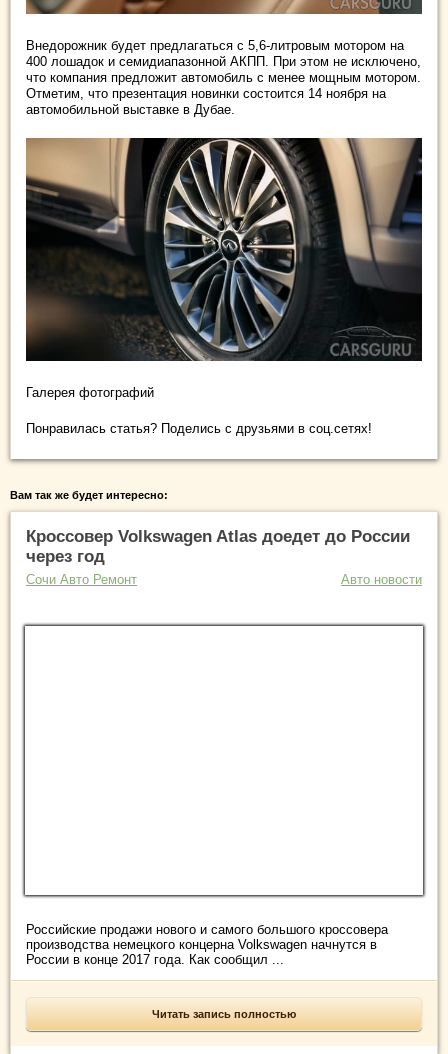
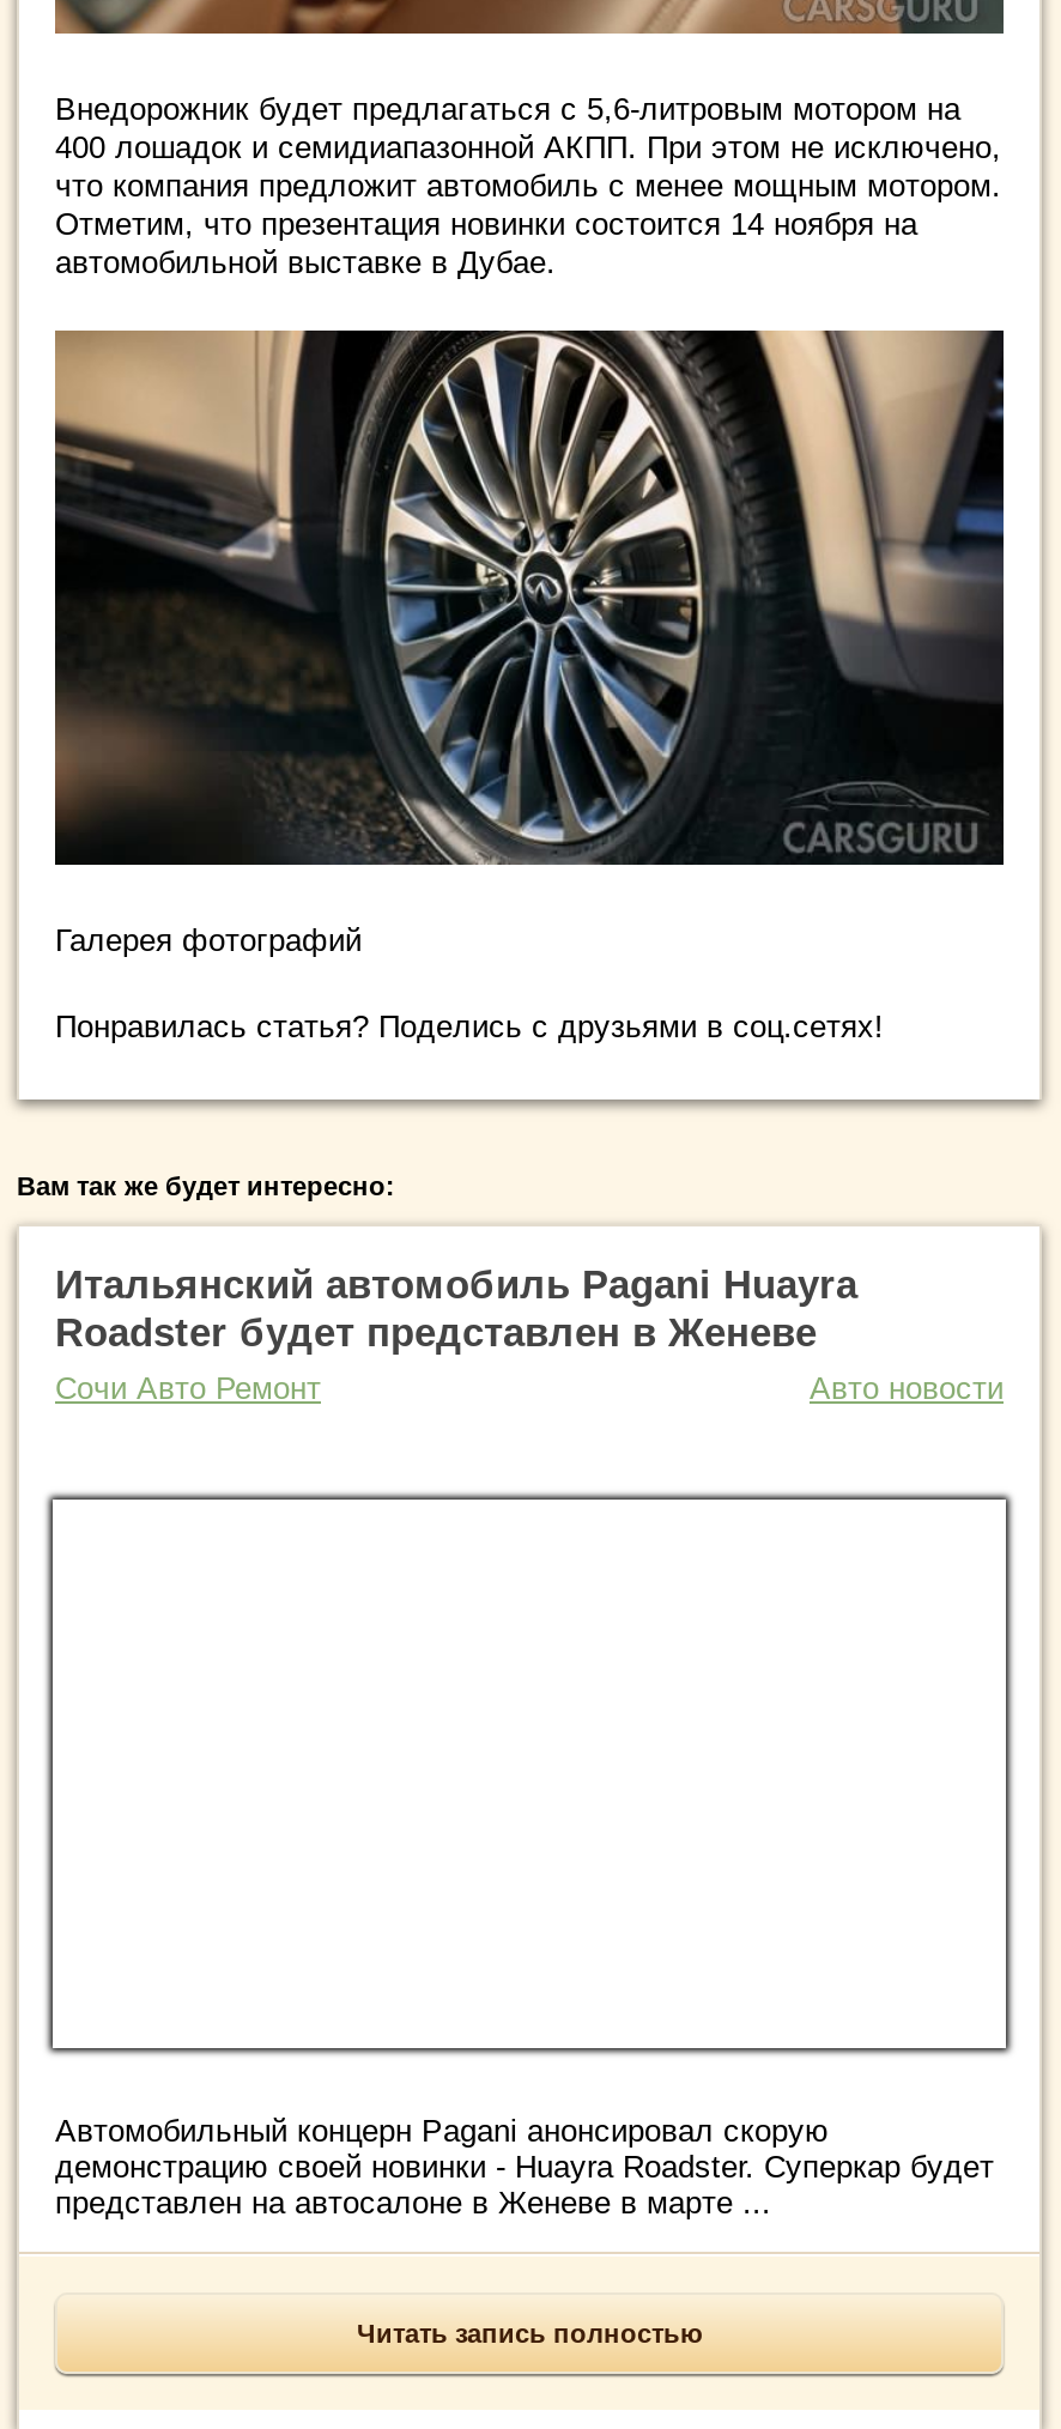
[26,527,410,566] Кроссовер Volkswagen Atlas доедет до России | через год -> [55,1262,857,1356] Итальянский автомобиль Pagani Huayra | Roadster будет представлен в Женеве
[26,922,388,967] Российские продажи нового и самого большого кроссовера | производства немецкого концерна Volkswagen начнутся в | России в конце 2017 года. Как сообщил ... -> [55,2113,994,2221] Автомобильный концерн Pagani анонсировал скорую | демонстрацию своей новинки - Huayra Roadster. Суперкар будет | представлен на автосалоне в Женеве в марте ...

